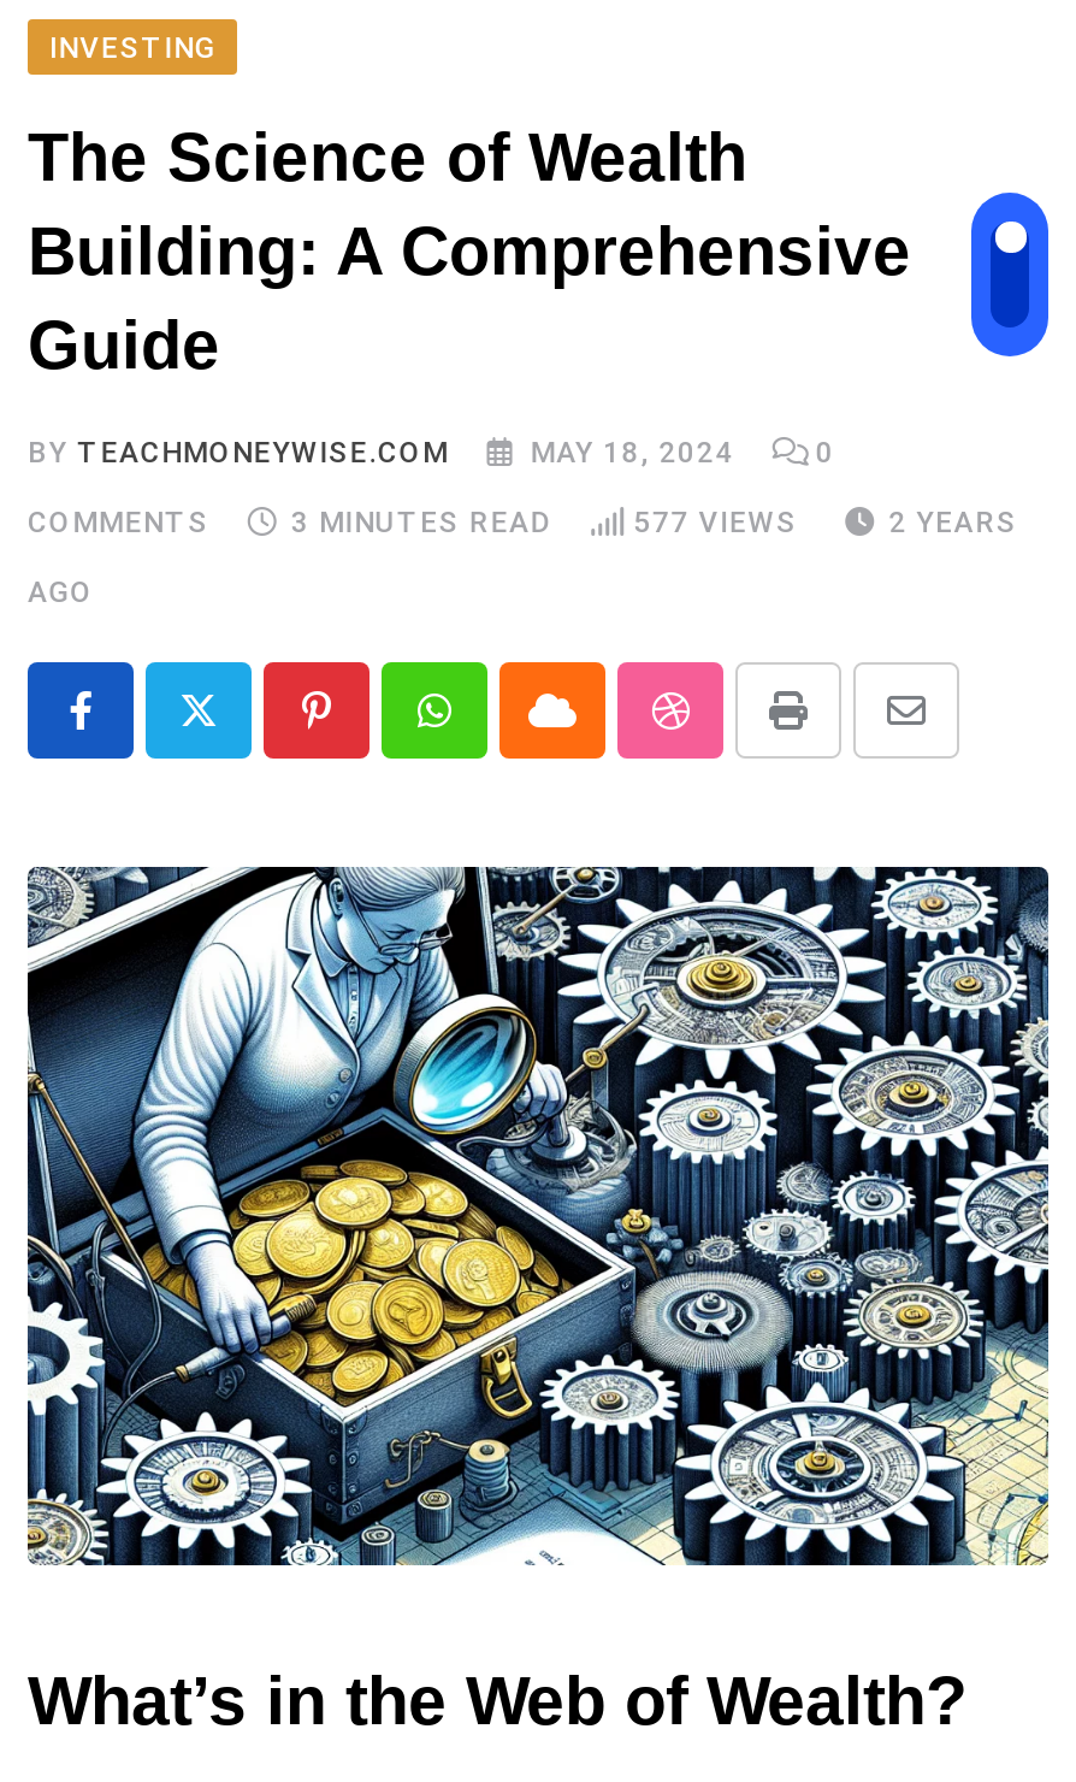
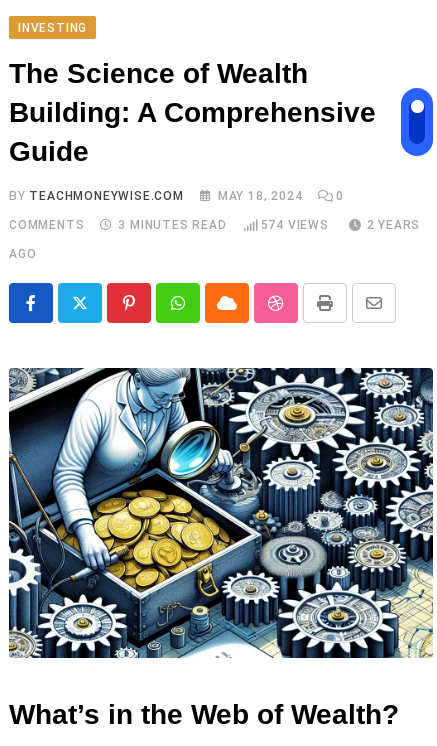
[633,505,797,539] 577 VIEWS -> [261,218,329,232] 574 VIEWS

